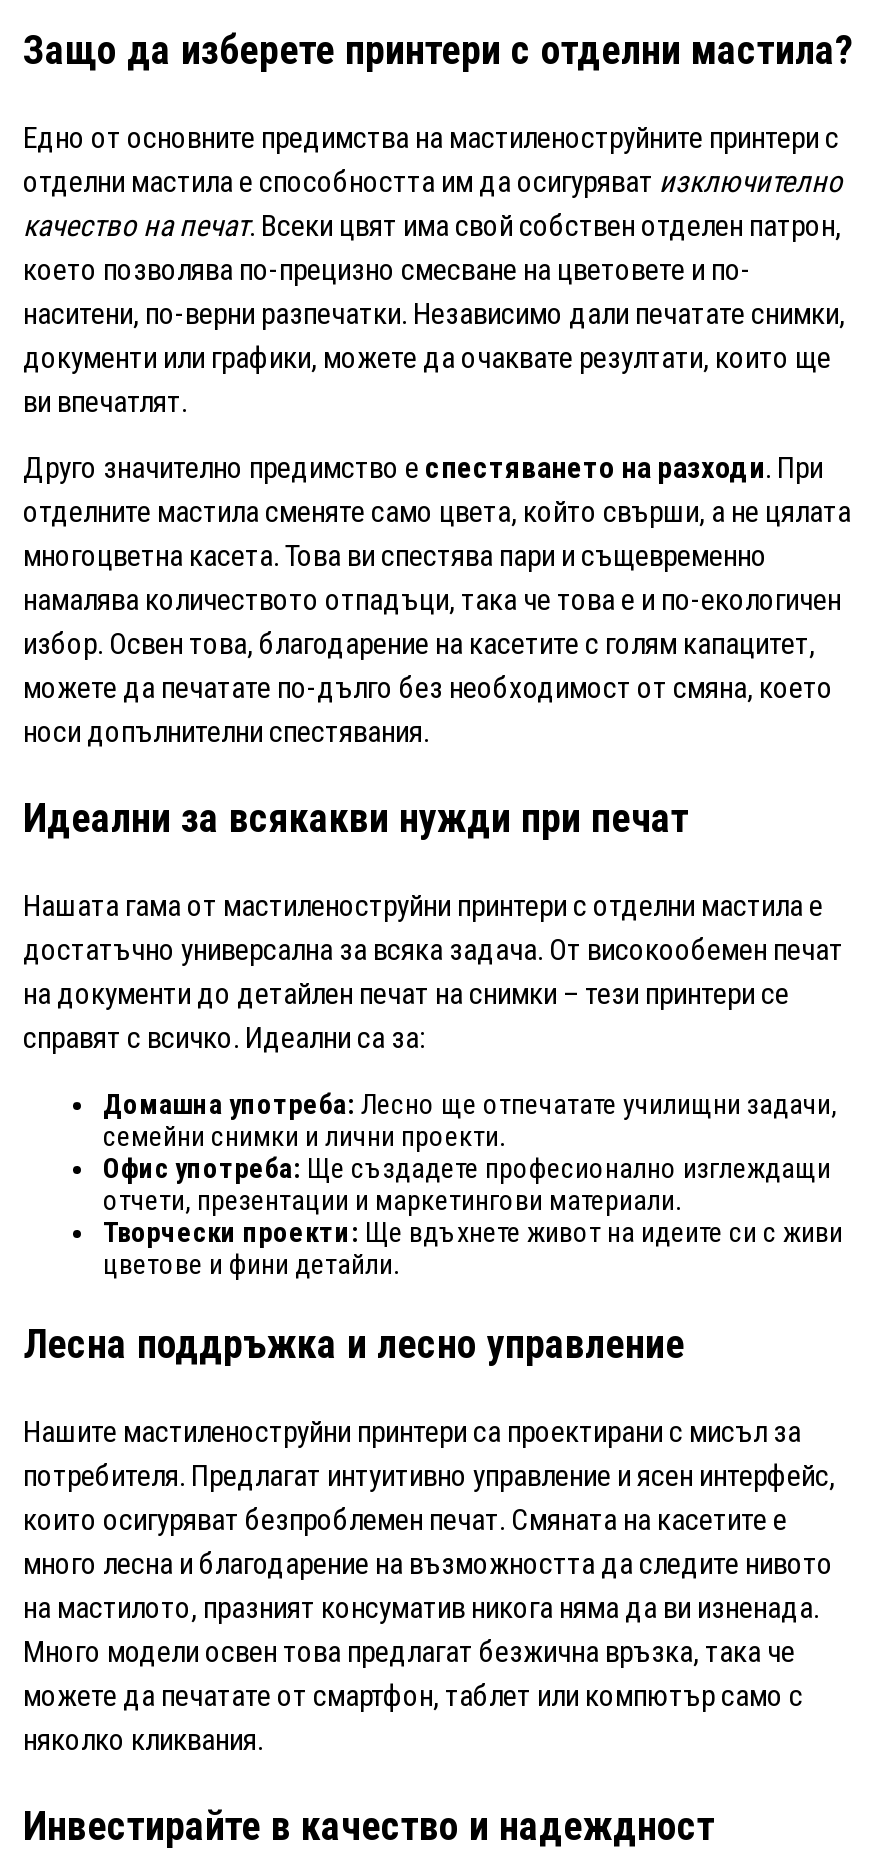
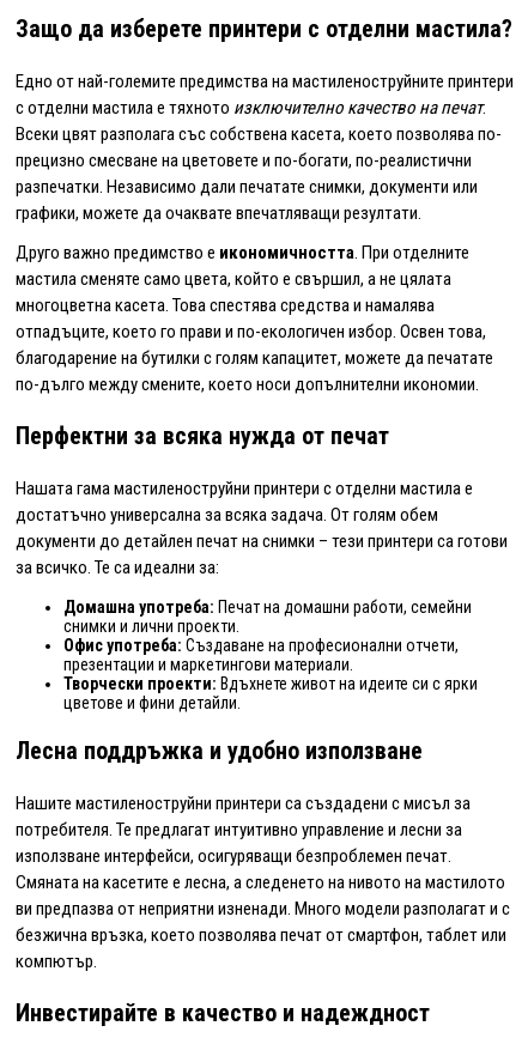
[23,120,845,420] Едно от основните предимства на мастиленоструйните принтери с | отделни мастила е способността им да осигуряват изключително | качество на печат. Всеки цвят има свой собствен отделен патрон, | което позволява по-прецизно смесване на цветовете и по- | наситени, по-верни разпечатки. Независимо дали печатате снимки, | документи или графики, можете да очаквате резултати, които ще | ви впечатлят. -> [16,70,514,224] Едно от най-големите предимства на мастиленоструйните принтери | с отделни мастила е тяхното изключително качество на печат. | Всеки цвят разполага със собствена касета, което позволява по- | прецизно смесване на цветовете и по-богати, по-реалистични | разпечатки. Независимо дали печатате снимки, документи или | графики, можете да очаквате впечатляващи резултати.
[23,450,851,750] Друго значително предимство е спестяването на разходи. При | отделните мастила сменяте само цвета, който свърши, а не цялата | многоцветна касета. Това ви спестява пари и същевременно | намалява количеството отпадъци, така че това е и по-екологичен | избор. Освен това, благодарение на касетите с голям капацитет, | можете да печатате по-дълго без необходимост от смяна, което | носи допълнителни спестявания. -> [16,242,493,395] Друго важно предимство е икономичността. При отделните | мастила сменяте само цвета, който е свършил, а не цялата | многоцветна касета. Това спестява средства и намалява | отпадъците, което го прави и по-екологичен избор. Освен това, | благодарение на бутилки с голям капацитет, можете да печатате | по-дълго между смените, което носи допълнителни икономии.
[23,794,689,842] Идеални за всякакви нужди при печат -> [16,421,389,450] Перфектни за всяка нужда от печат
[23,888,843,1056] Нашата гама от мастиленоструйни принтери с отделни мастила е | достатъчно универсална за всяка задача. От високoобемен печат | на документи до детайлен печат на снимки – тези принтери се | справят с всичко. Идеални са за: -> [16,477,508,578] Нашата гама мастиленоструйни принтери с отделни мастила е | достатъчно универсална за всяка задача. От голям обем | документи до детайлен печат на снимки – тези принтери са готови | за всичко. Те са идеални за:
[103,1088,843,1248] Домашна употреба: Лесно ще отпечатате училищни задачи, | семейни снимки и лични проекти. | Офис употреба: Ще създадете професионално изглеждащи | отчети, презентации и маркетингови материали. | Творчески проекти: Ще вдъхнете живот на идеите си с живи -> [63,597,478,693] Домашна употреба: Печат на домашни работи, семейни | снимки и лични проекти. | Офис употреба: Създаване на професионални отчети, | презентации и маркетингови материали. | Творчески проекти: Вдъхнете живот на идеите си с ярки
[23,1320,685,1368] Лесна поддръжка и лесно управление -> [16,736,423,765] Лесна поддръжка и удобно използване
[23,1414,835,1758] Нашите мастиленоструйни принтери са проектирани с мисъл за | потребителя. Предлагат интуитивно управление и ясен интерфейс, | които осигуряват безпроблемен печат. Смяната на касетите е | много лесна и благодарение на възможността да следите нивото | на мастилото, празният консуматив никога няма да ви изненада. | Много модели освен това предлагат безжична връзка, така че | можете да печатате от смартфон, таблет или компютър само с | няколко кликвания. -> [16,792,510,972] Нашите мастиленоструйни принтери са създадени с мисъл за | потребителя. Те предлагат интуитивно управление и лесни за | използване интерфейси, осигуряващи безпроблемен печат. | Смяната на касетите е лесна, а следенето на нивото на мастилото | ви предпазва от неприятни изненади. Много модели разполагат и с | безжична връзка, което позволява печат от смартфон, таблет или | компютър.

